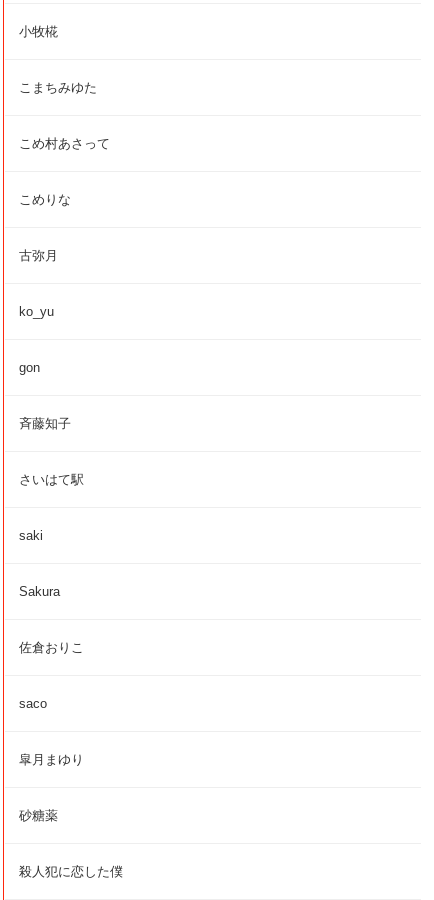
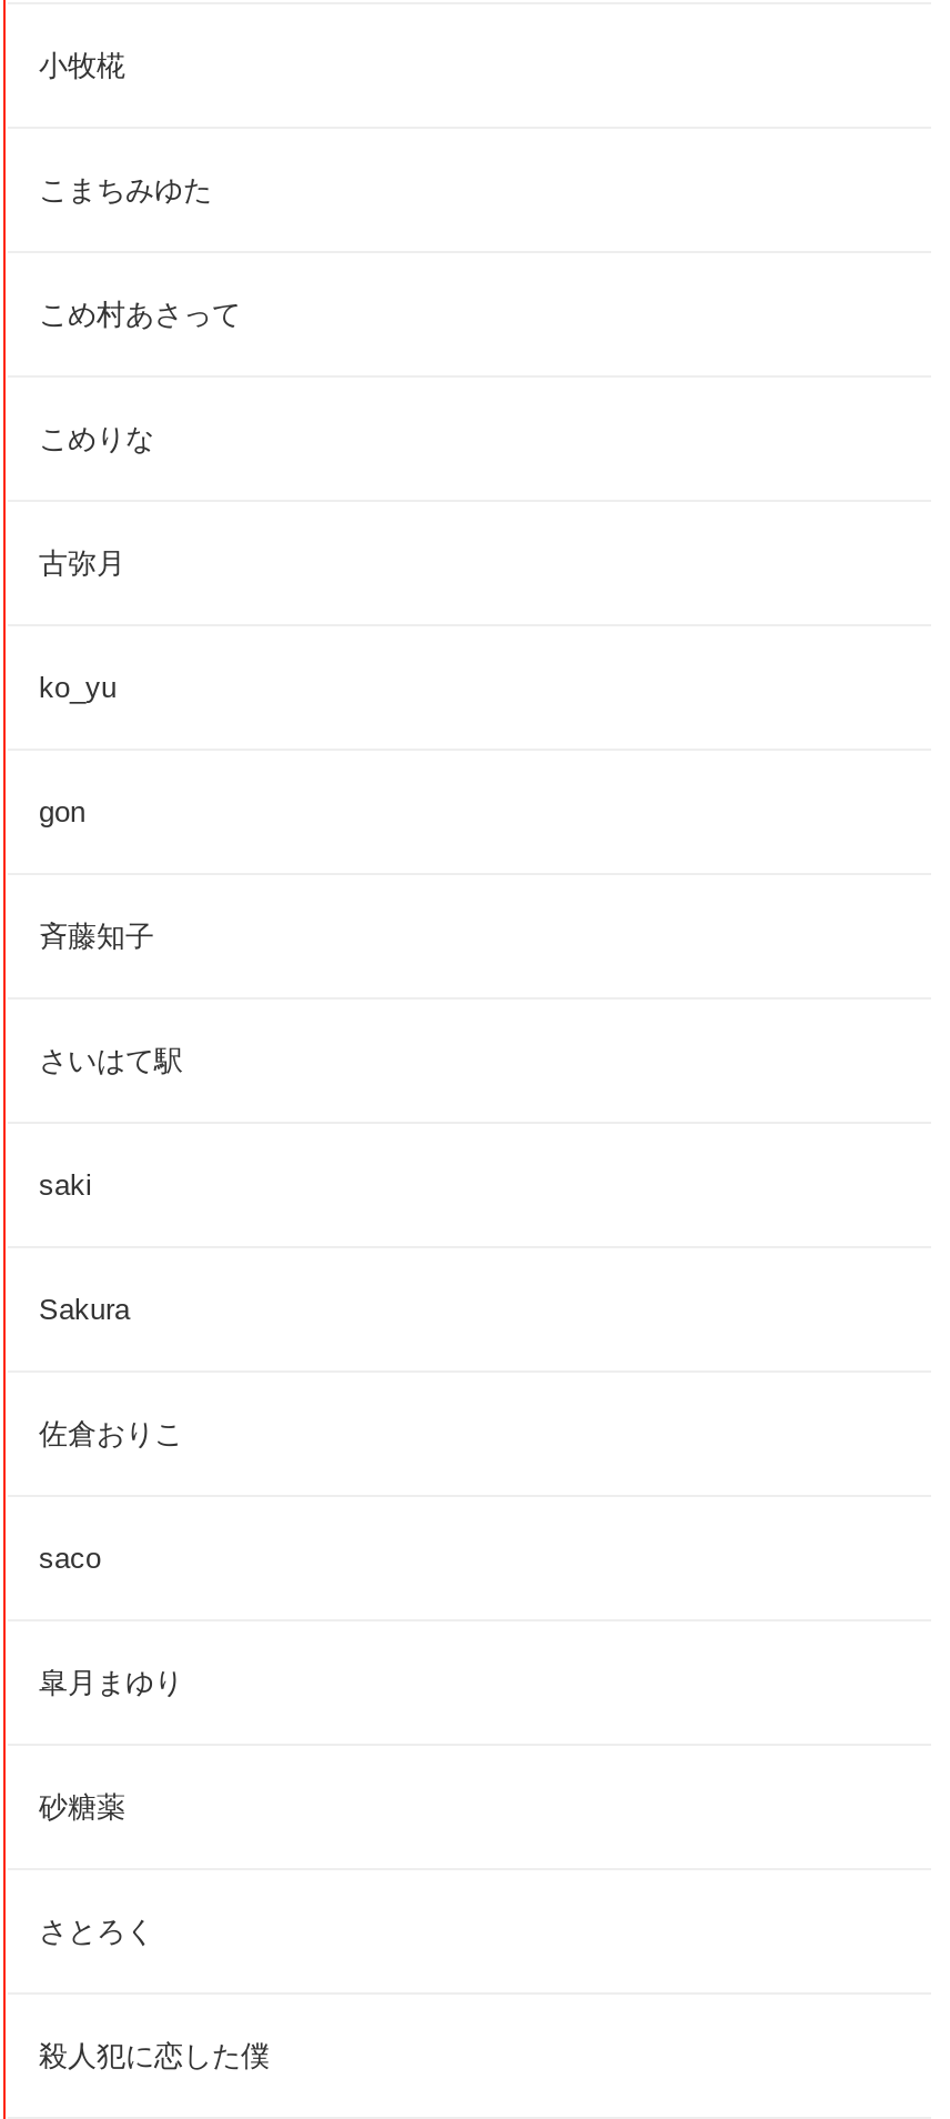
none -> [39,1915,154,1948] さとろく

